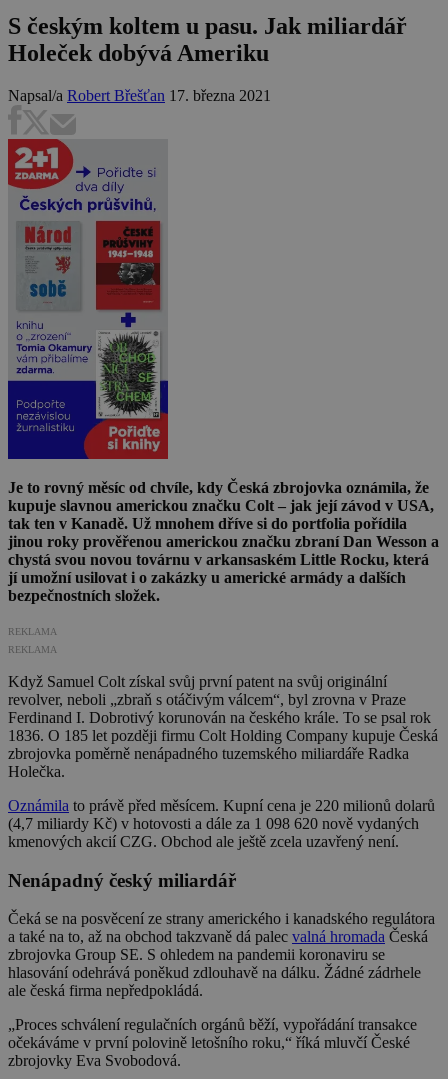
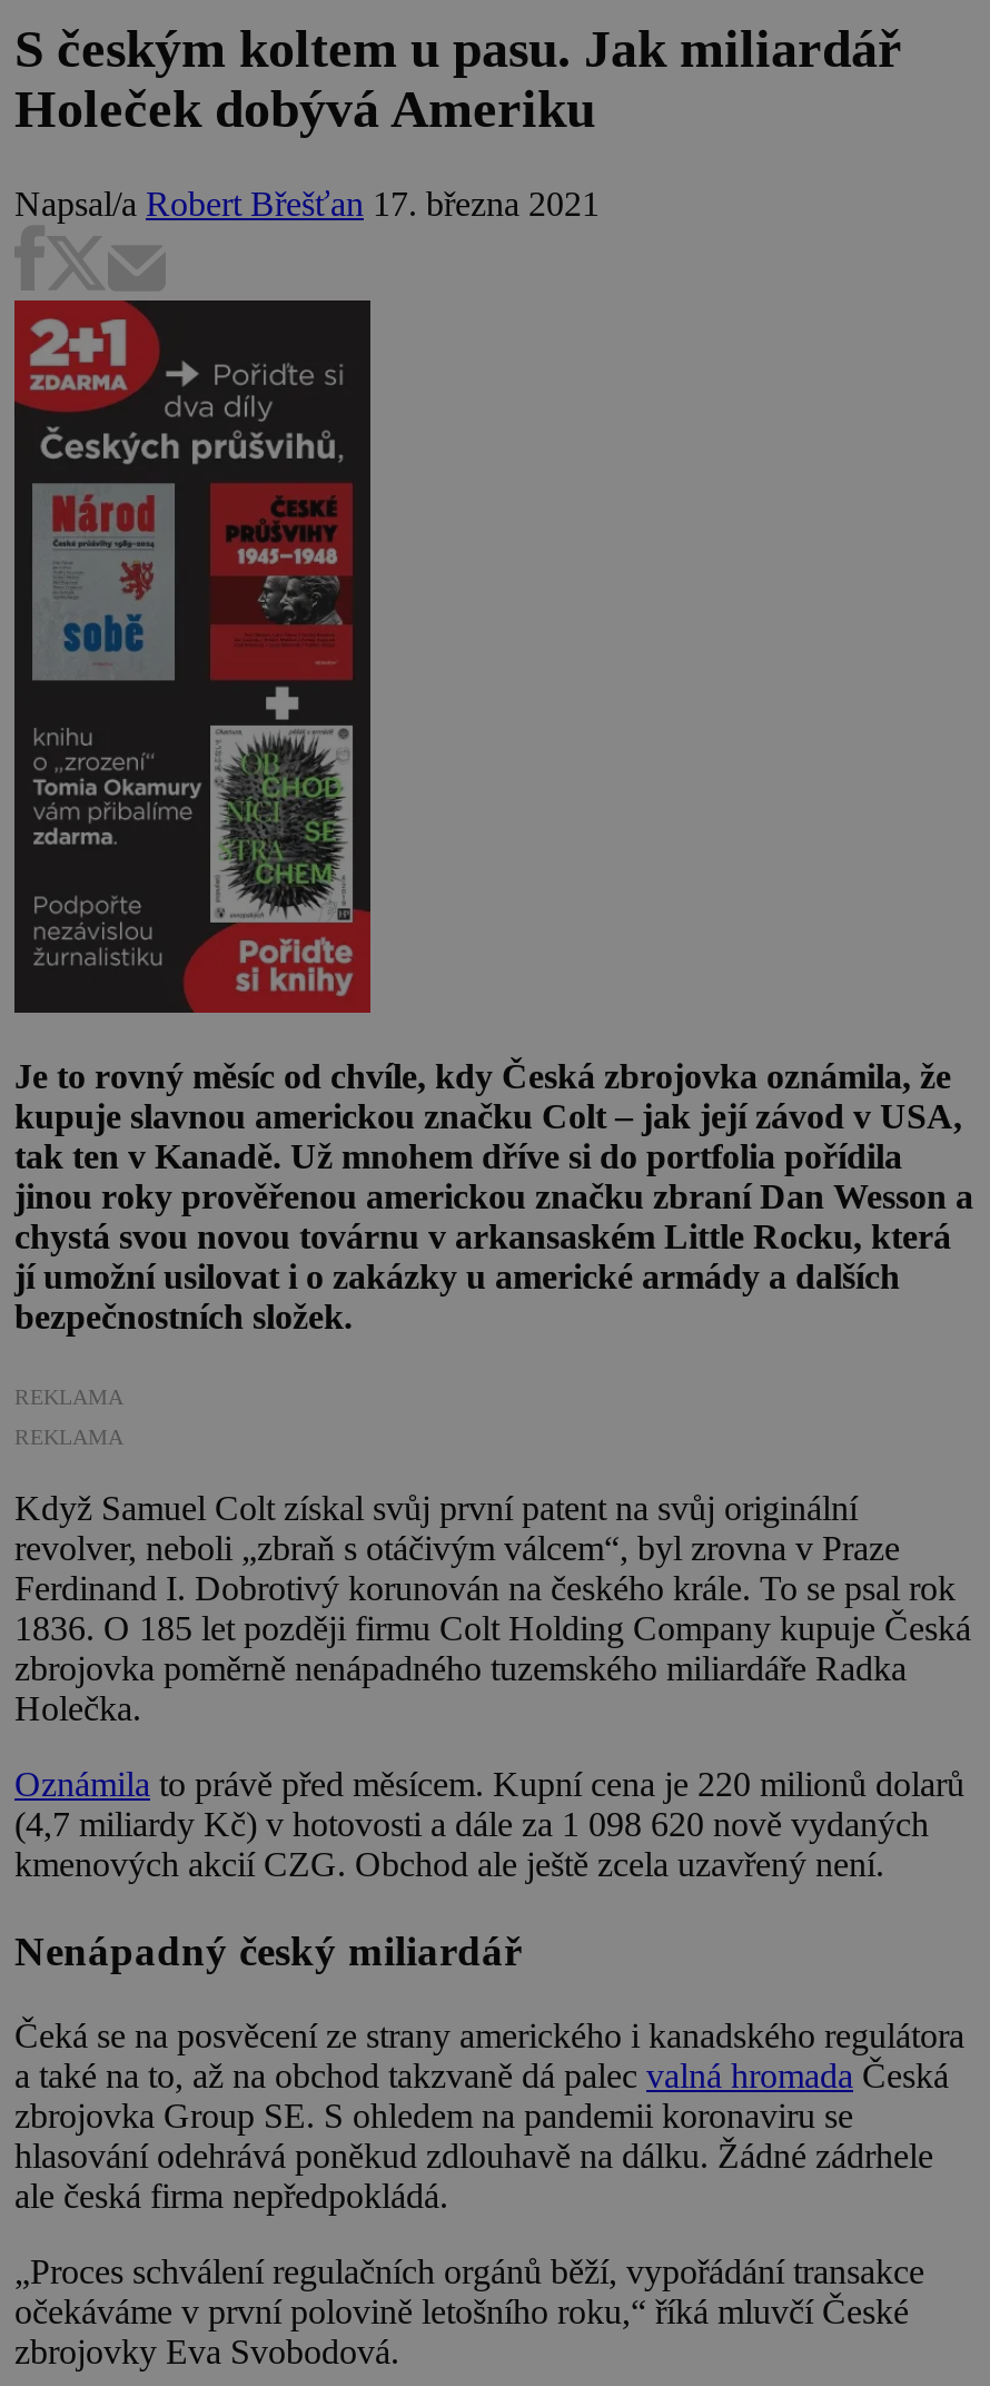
[7,139,169,460] [image] -> [12,298,373,1015] [image]

